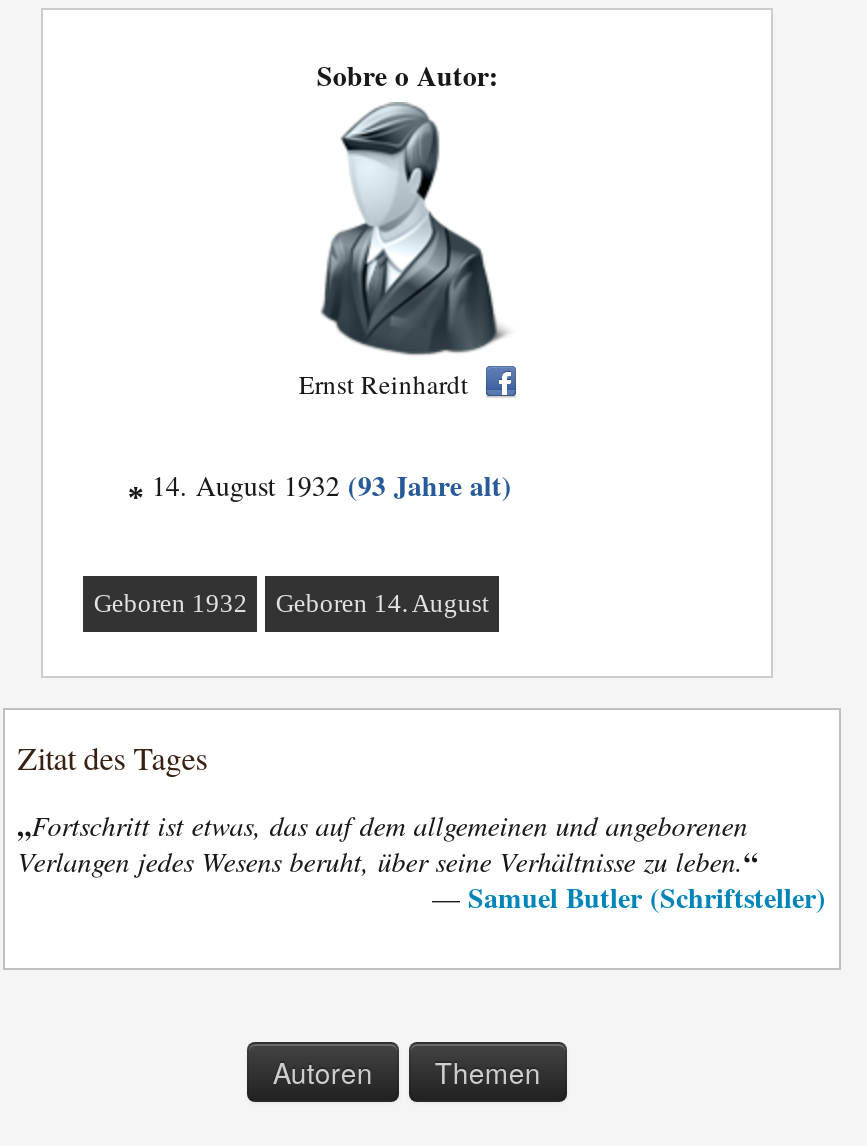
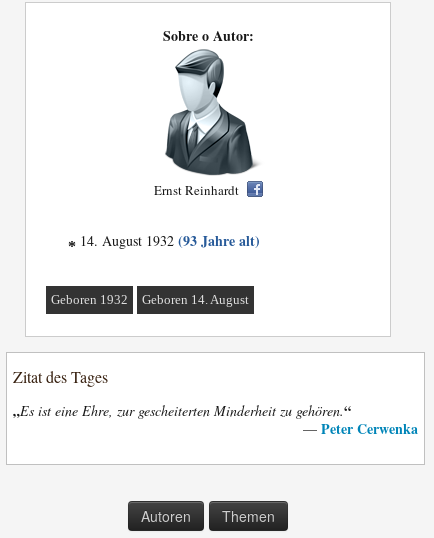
[17,804,826,918] „Fortschritt ist etwas, das auf dem allgemeinen und angeborenen | Verlangen jedes Wesens beruht, über seine Verhältnisse zu leben.“ | — Samuel Butler (Schriftsteller) -> [13,400,417,439] „Es ist eine Ehre, zur gescheiterten Minderheit zu gehören.“ | — Peter Cerwenka

